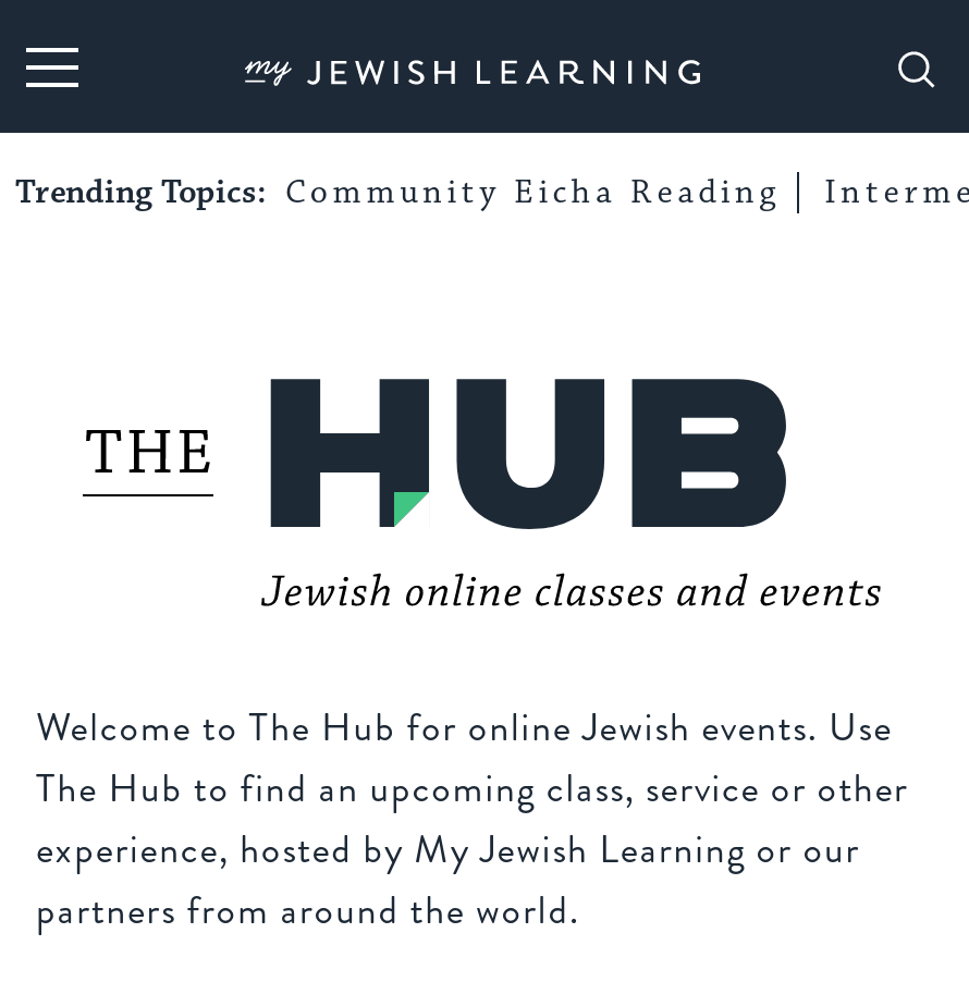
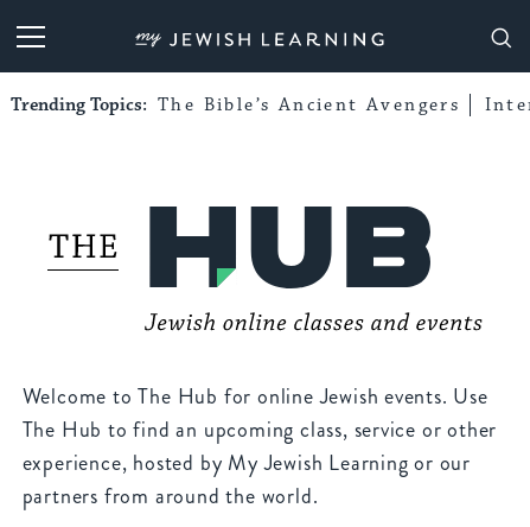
[15,172,780,213] Trending Topics: Community Eicha Reading -> [11,94,460,116] Trending Topics: The Bible’s Ancient Avengers

